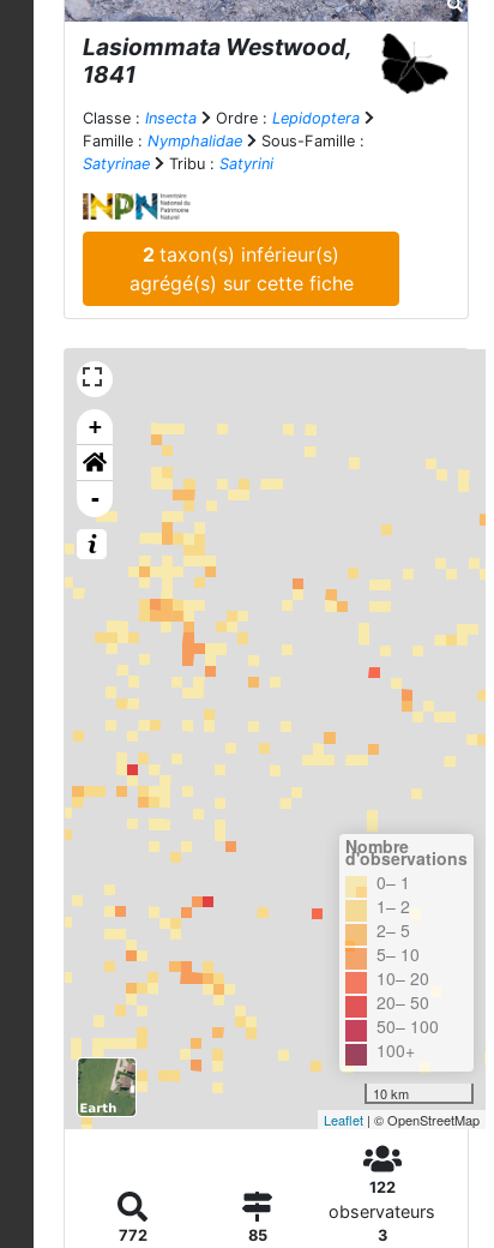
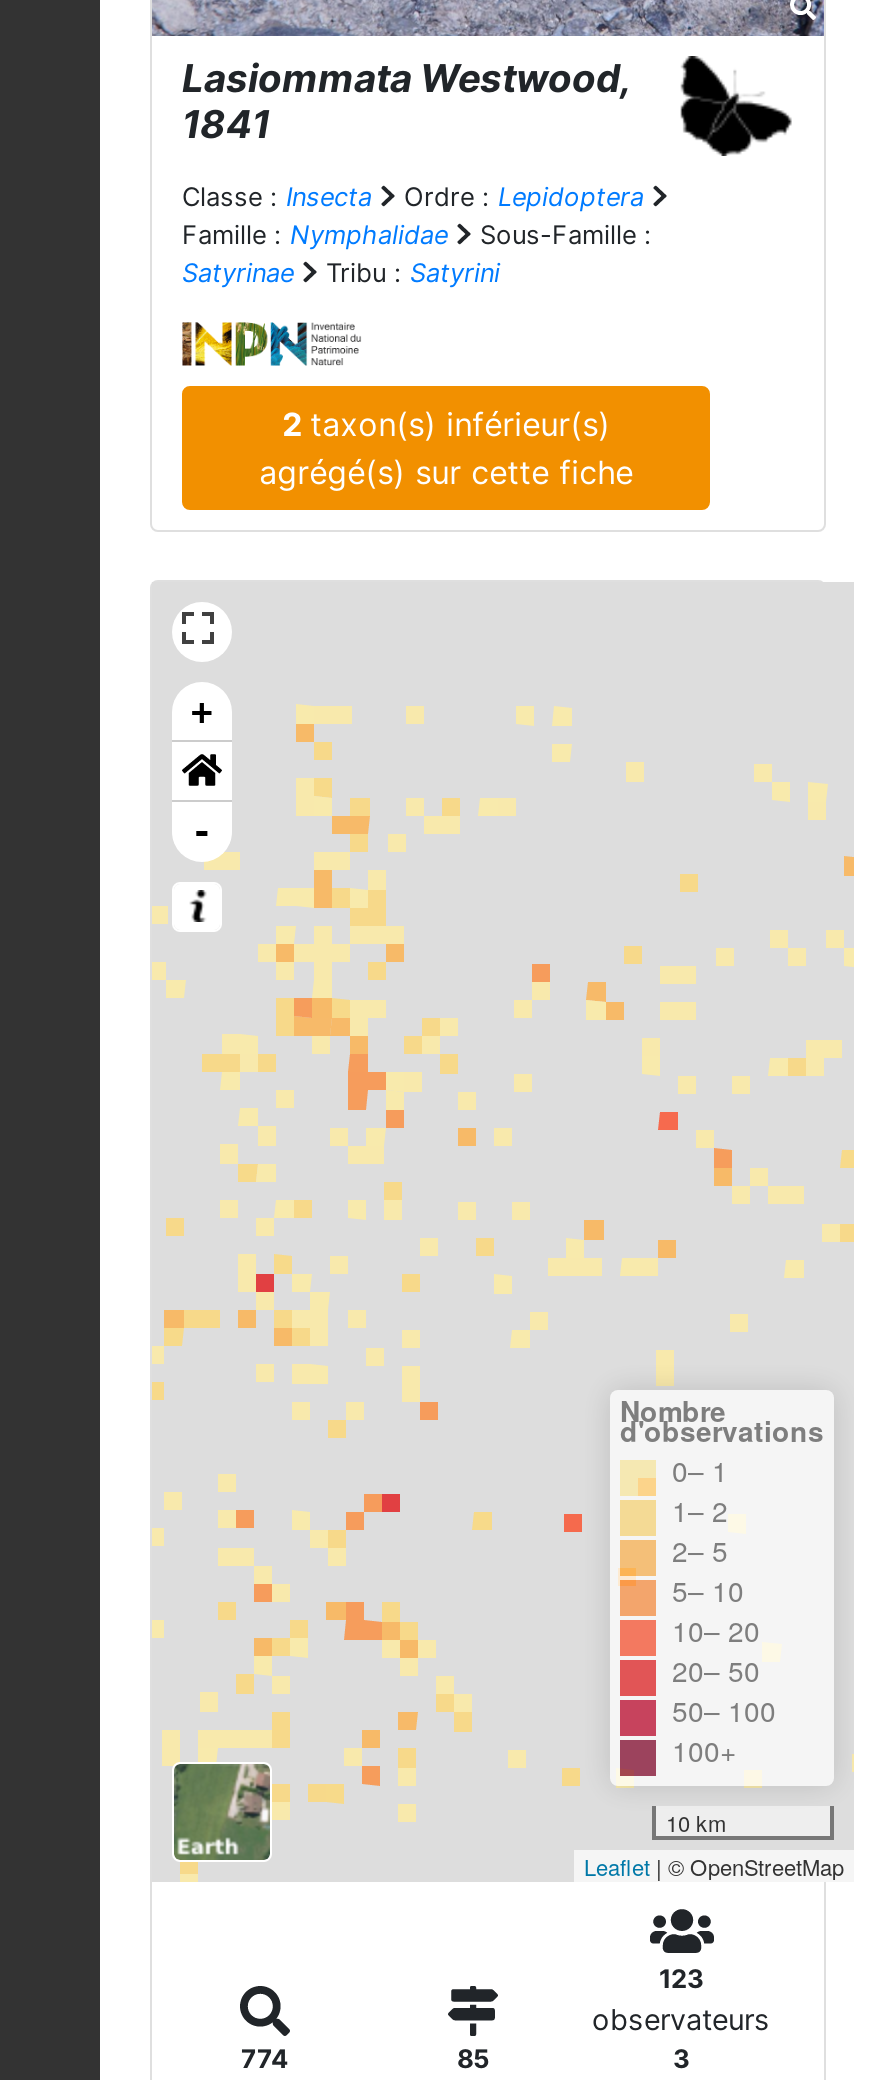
[369,1178,395,1196] 122 -> [659,1964,703,1994] 123
[118,1226,147,1244] 772 -> [241,2044,289,2074] 774

